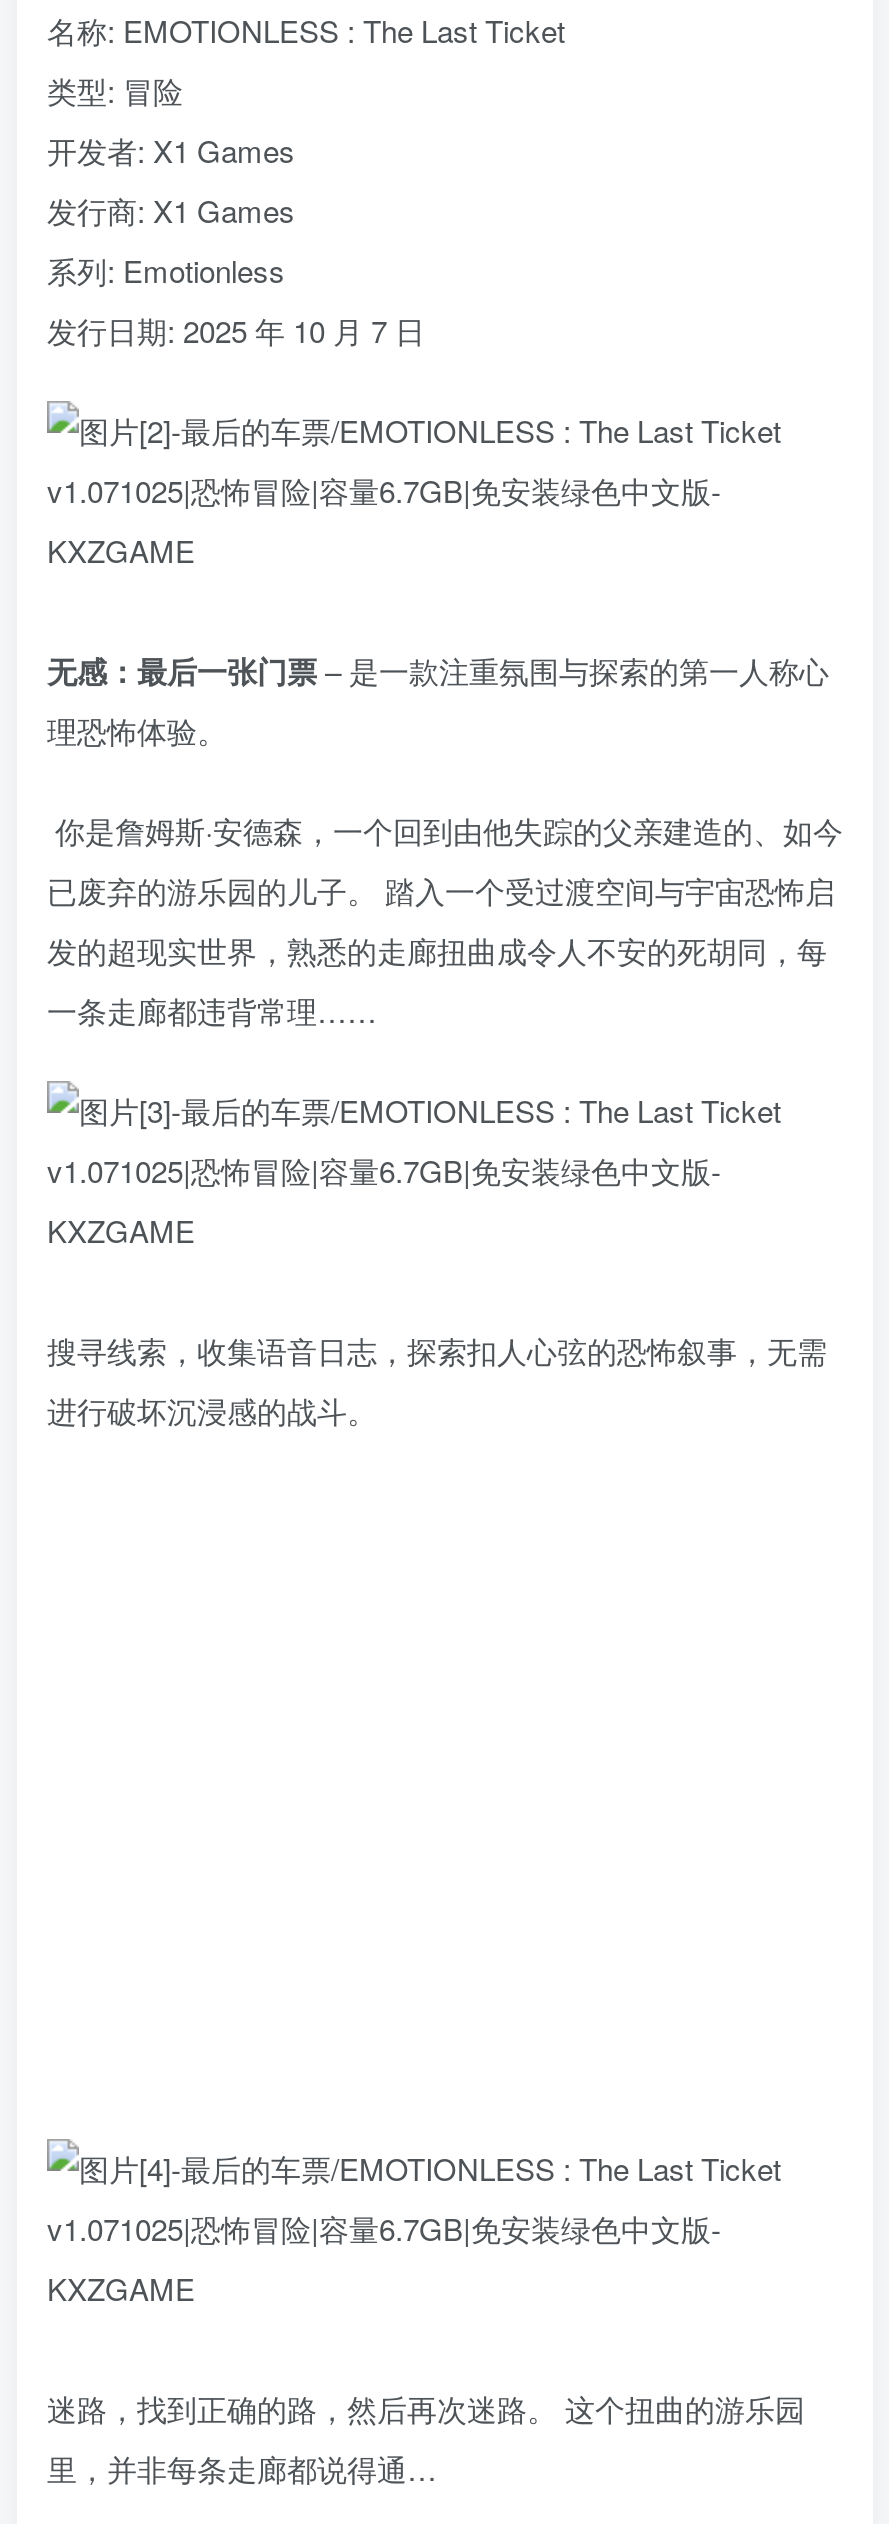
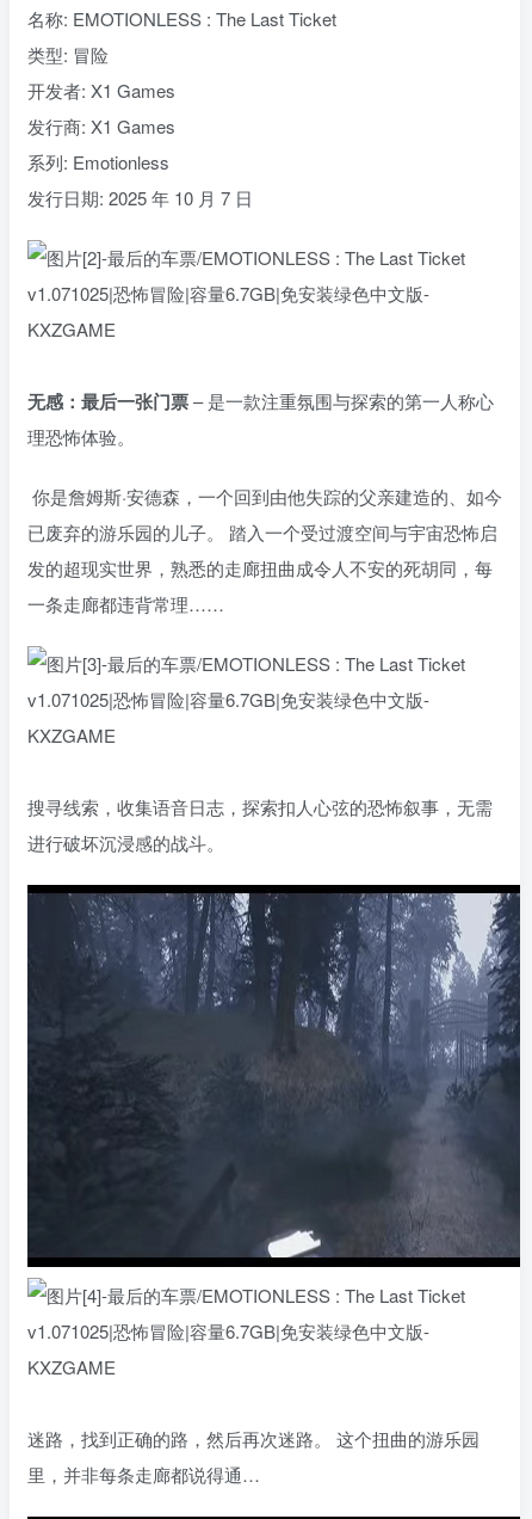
none -> [26,884,521,1268] [image]

